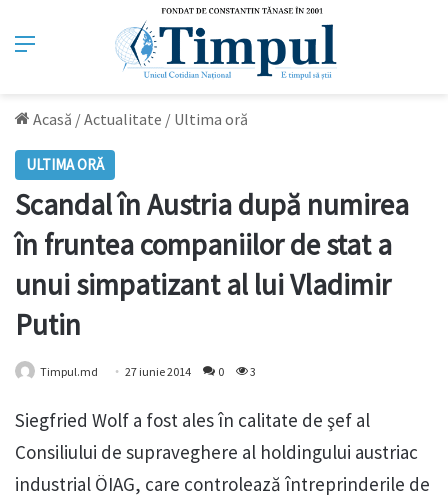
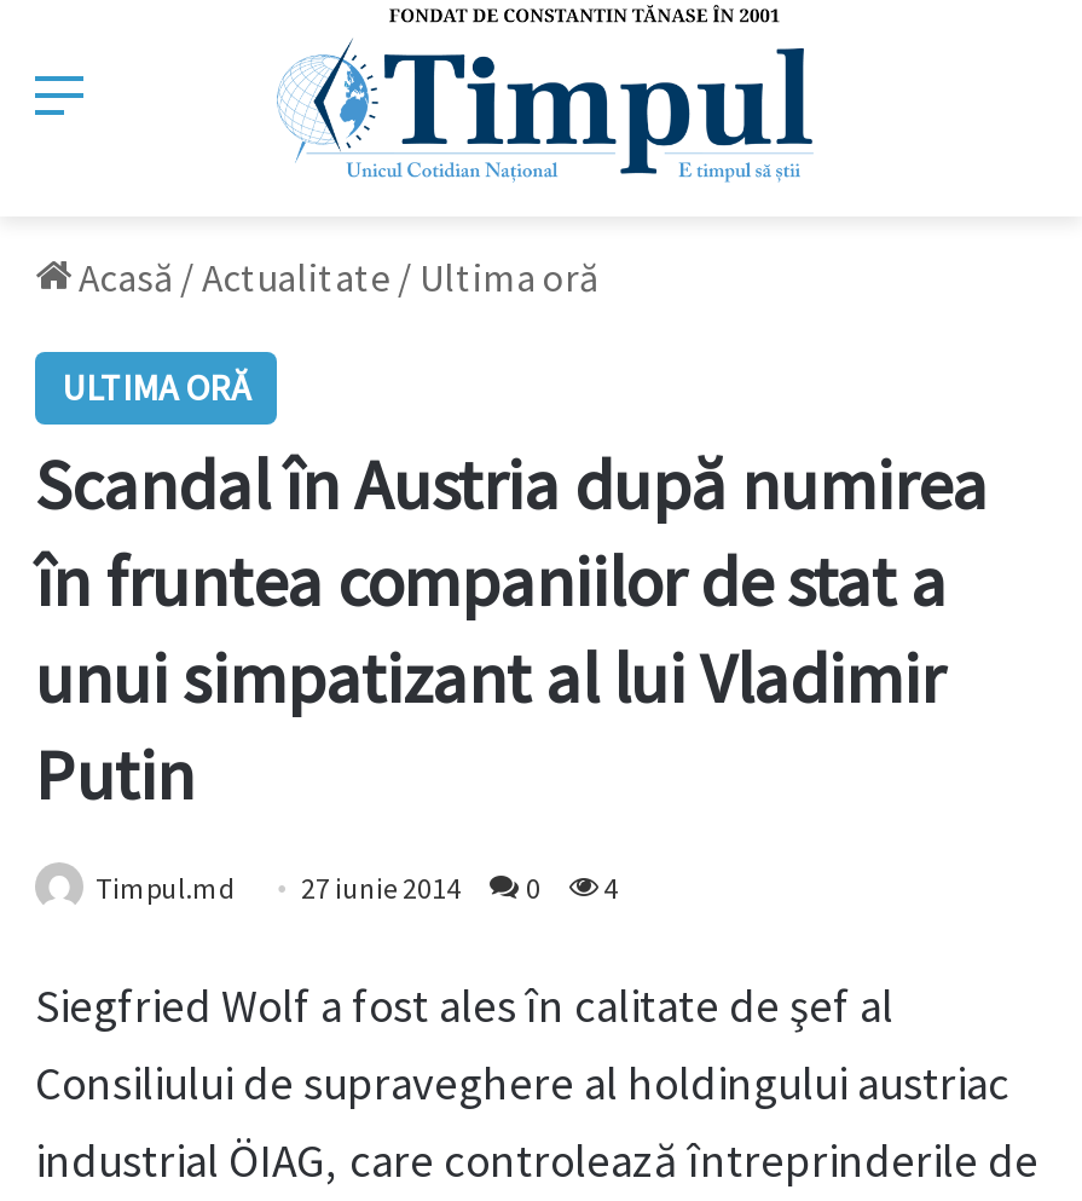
[40,364,256,379] Timpul.md 27 iunie 2014 0 3 -> [96,870,618,907] Timpul.md 27 iunie 2014 0 4

